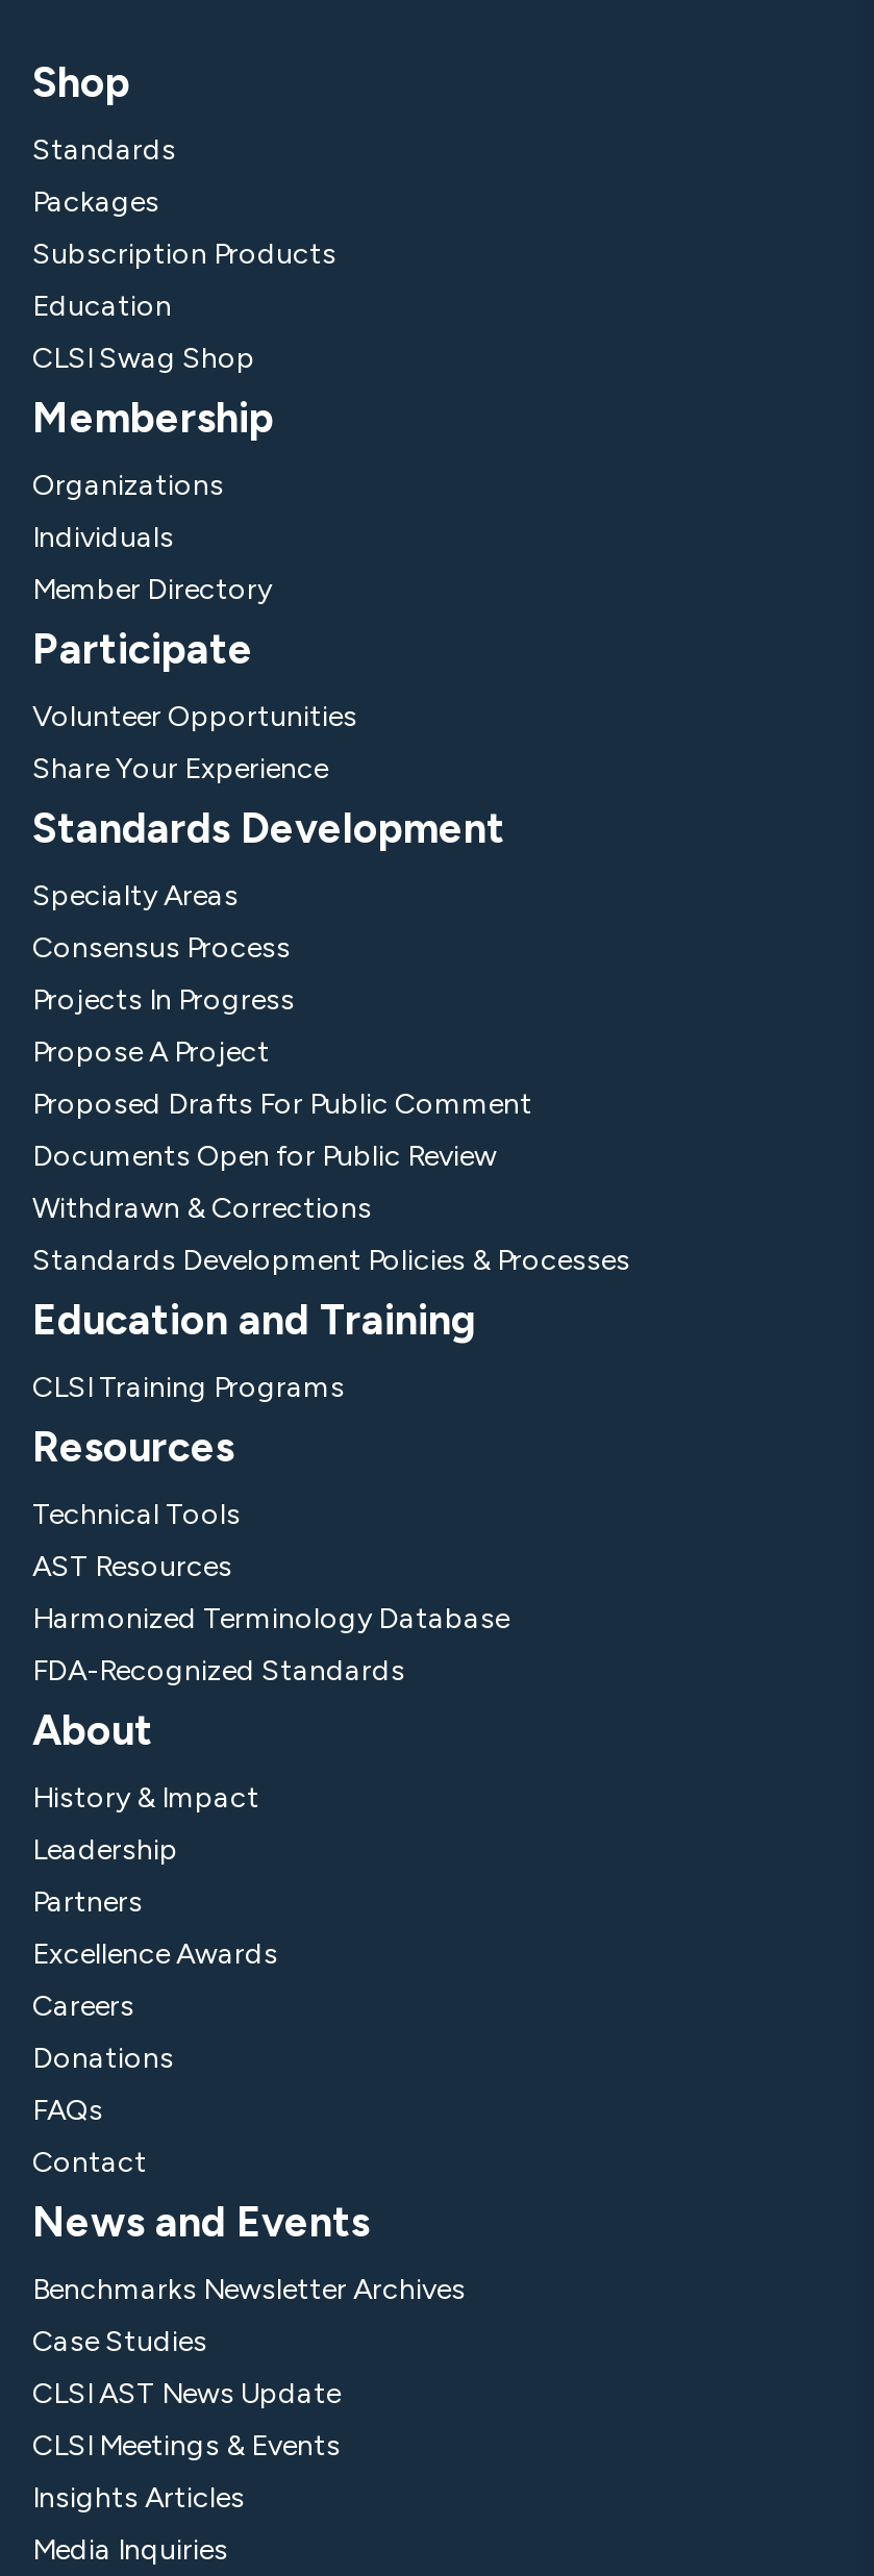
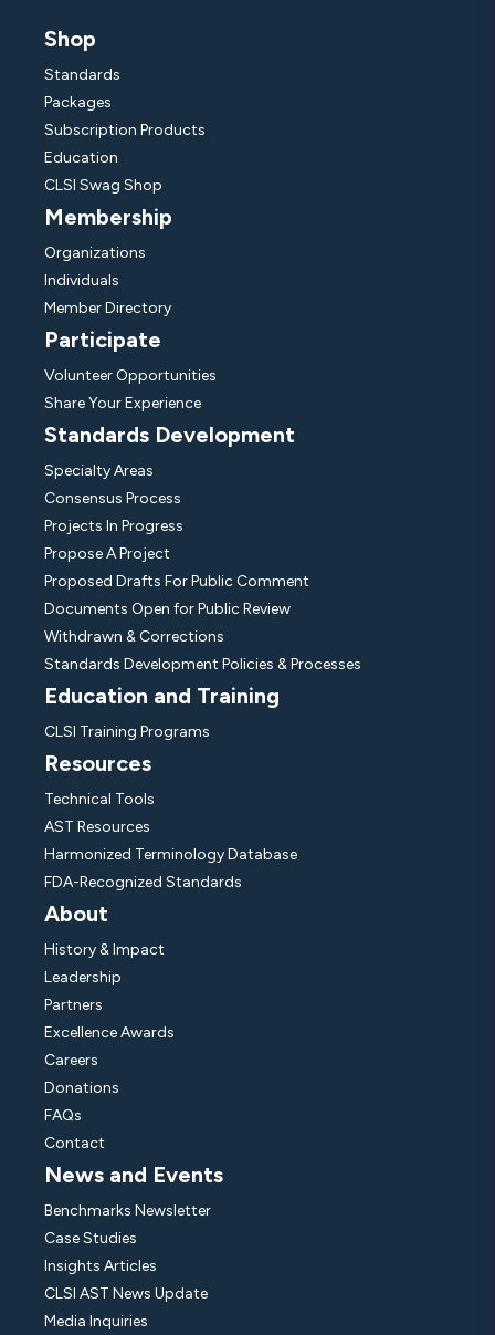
[32,2272,466,2307] Benchmarks Newsletter Archives -> [44,1201,211,1220] Benchmarks Newsletter
moved [32,2376,341,2411] -> [44,1284,208,1303]: CLSI AST News Update
[32,2428,341,2464] CLSI Meetings & Events -> none
moved [32,2480,245,2516] -> [44,1256,157,1275]: Insights Articles

